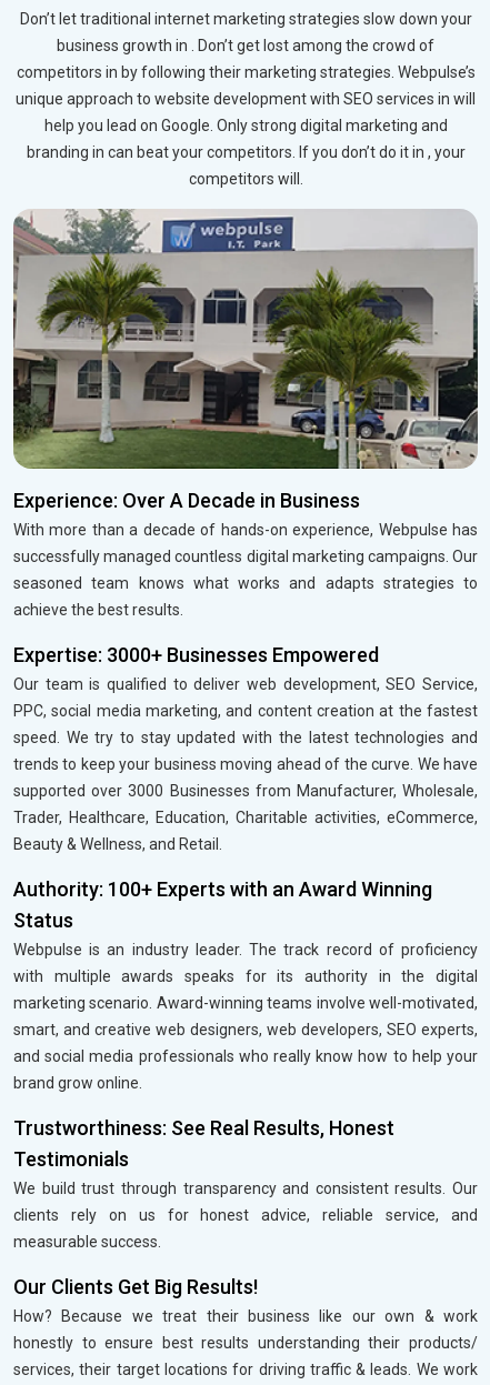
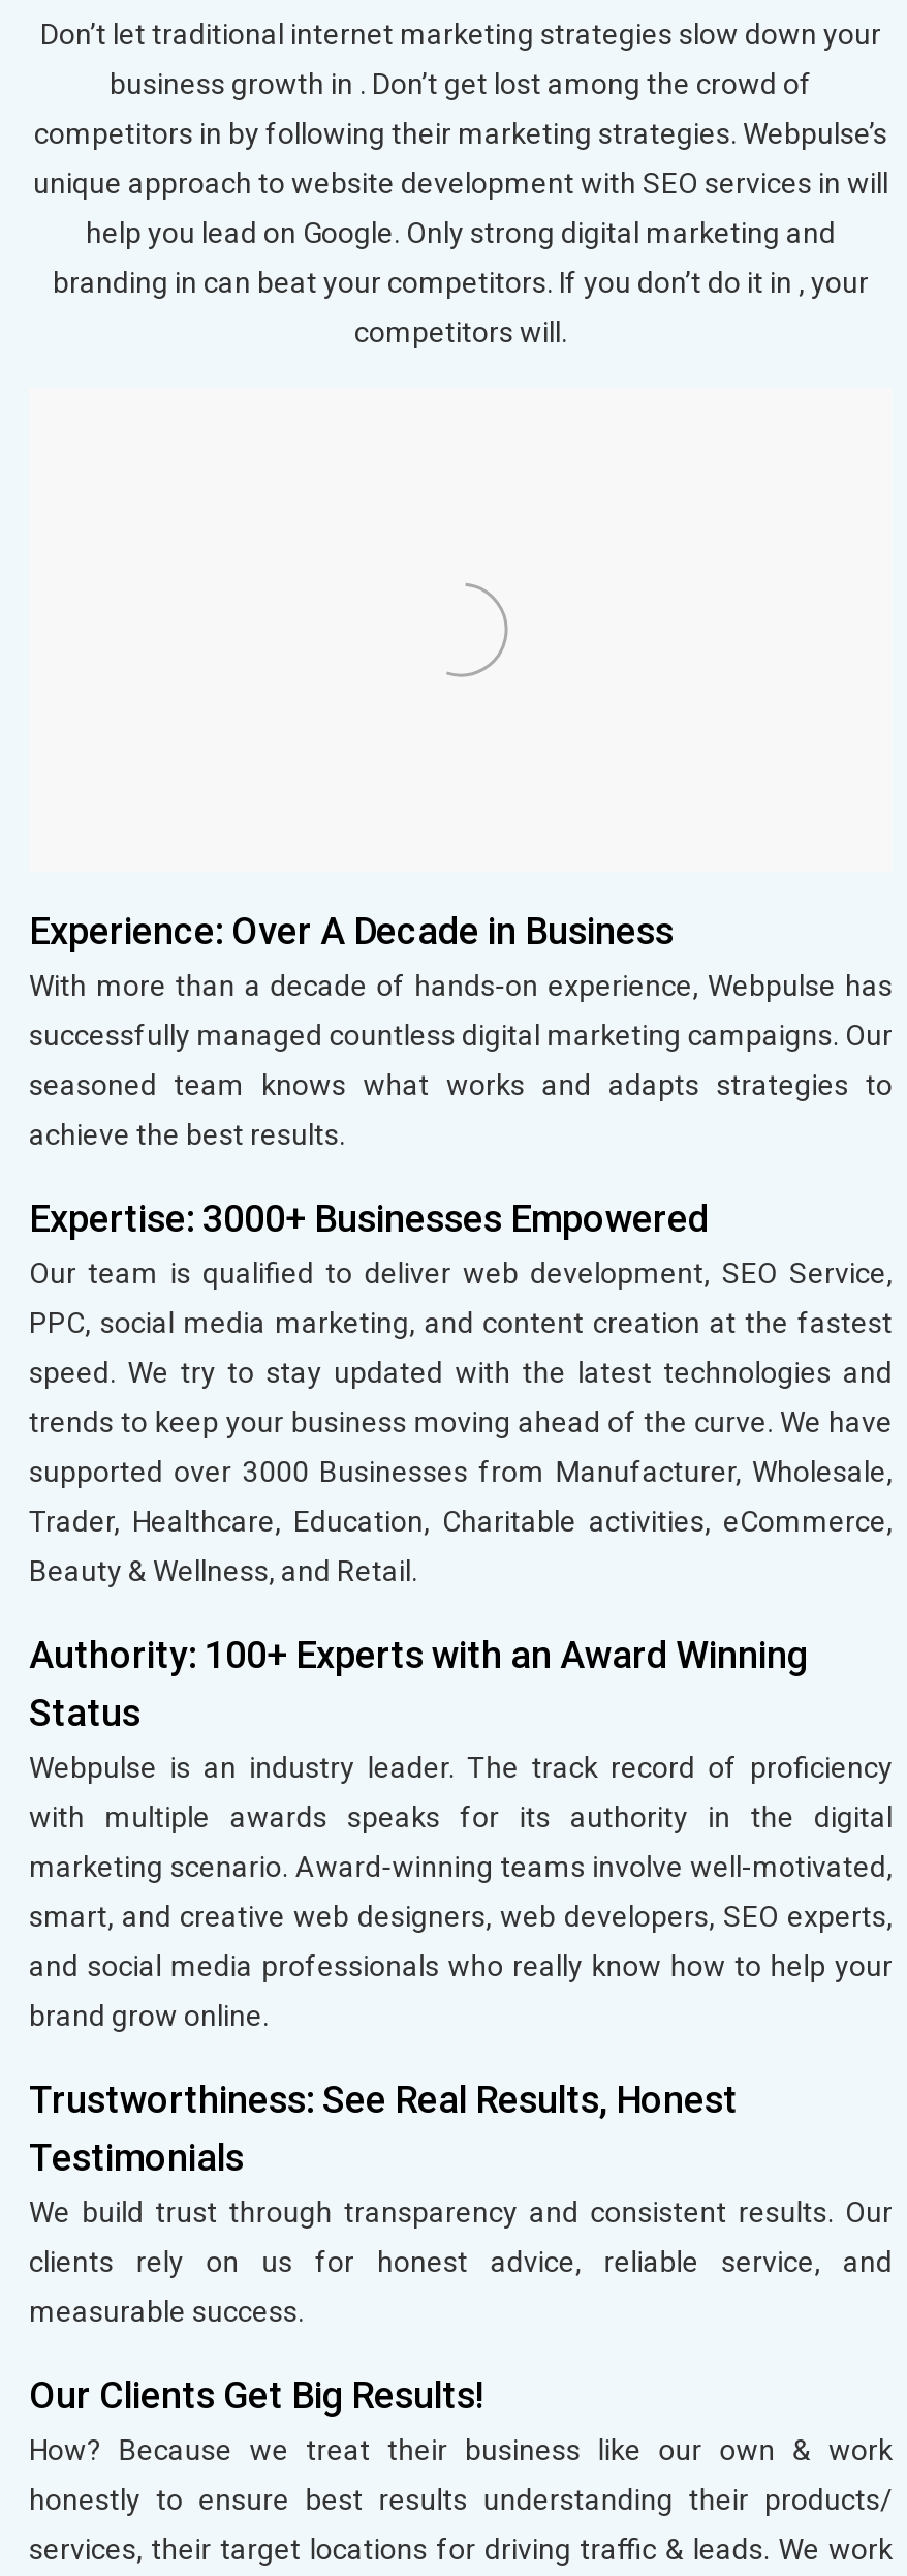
[12,208,479,470] [image] -> none

